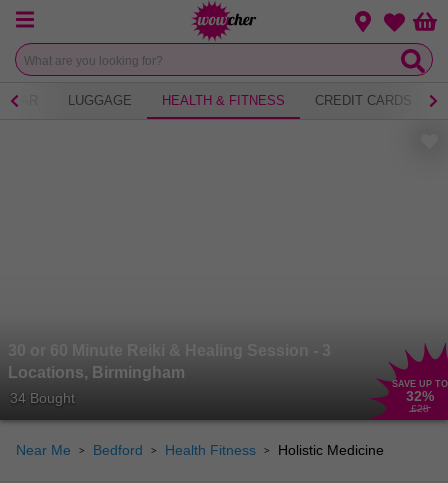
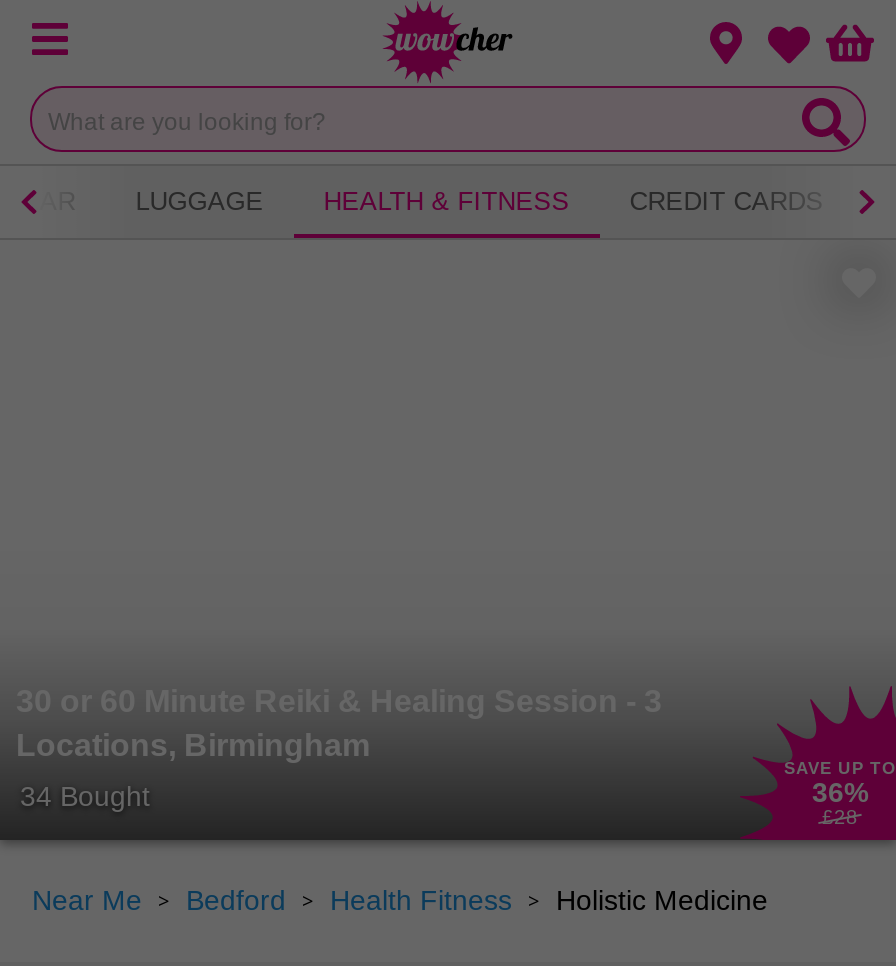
[406,388,434,404] 32% -> [812,775,868,807] 36%

